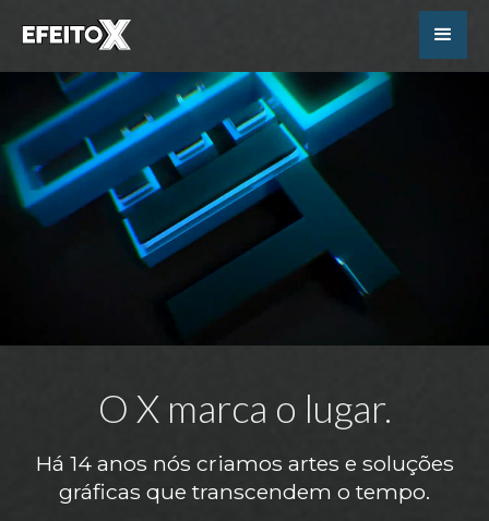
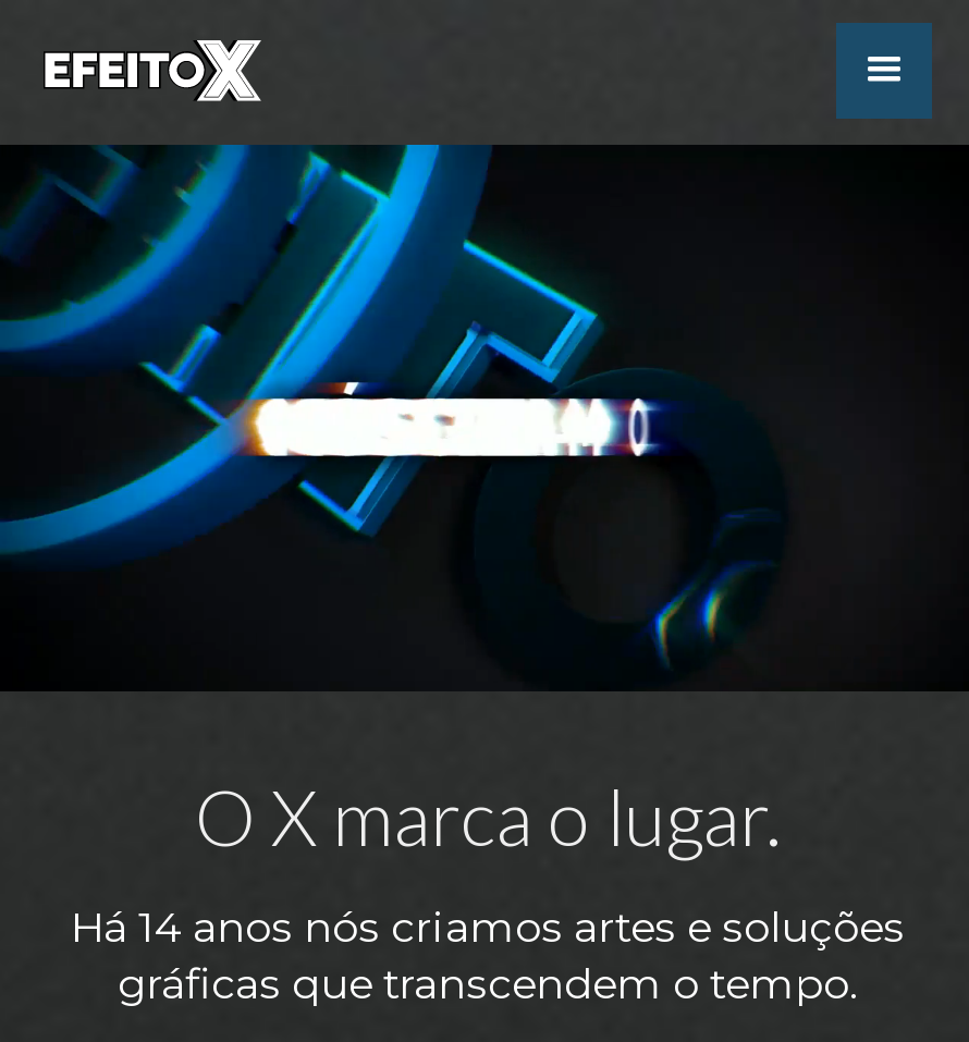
[3,71,393,327] [image] -> [7,145,780,657] [image]

